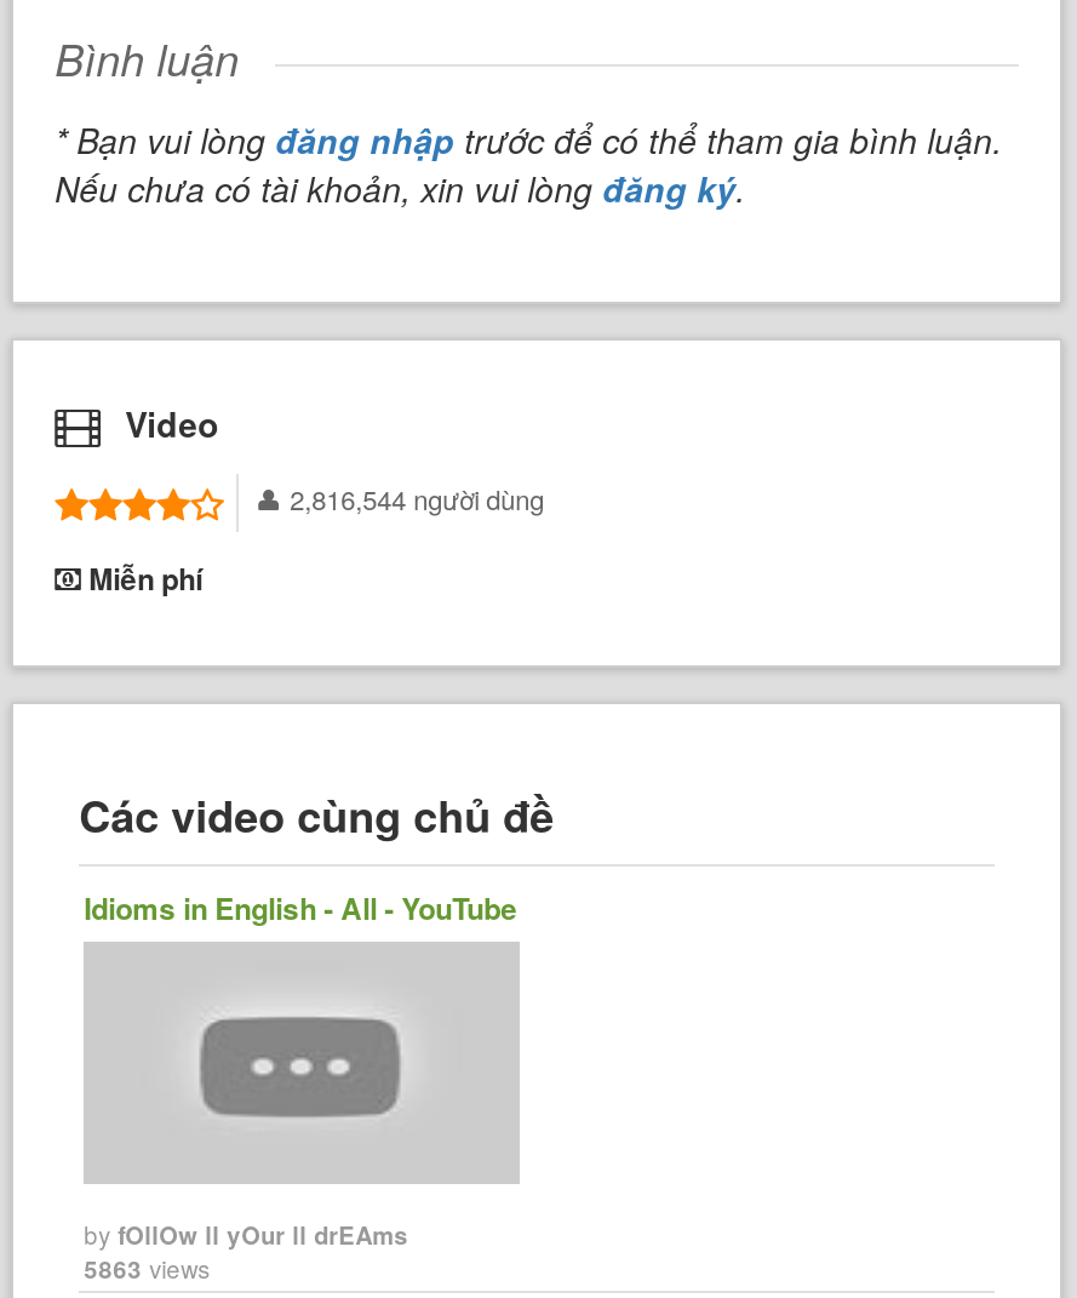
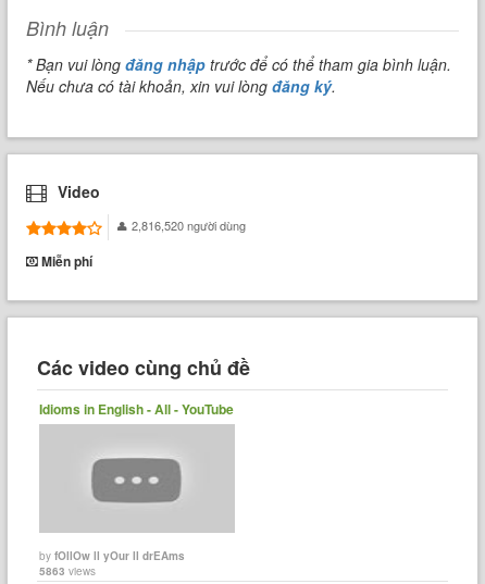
[290,478,544,517] 2,816,544 người dùng -> [132,216,246,233] 2,816,520 người dùng

